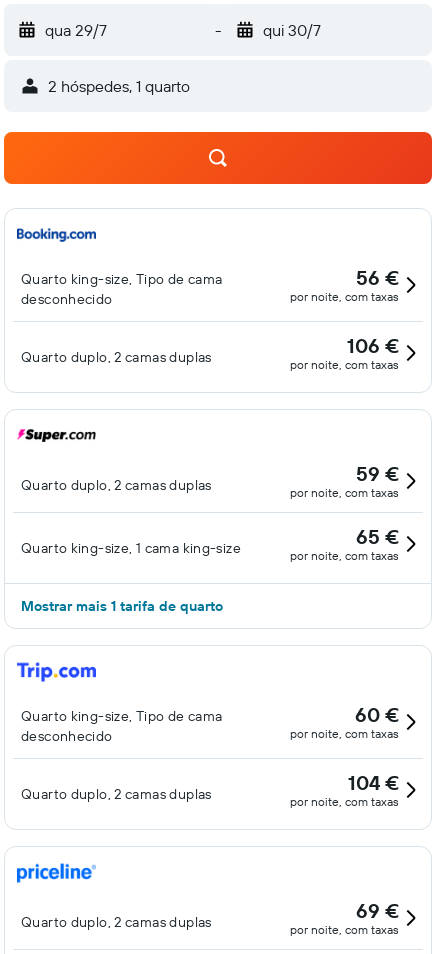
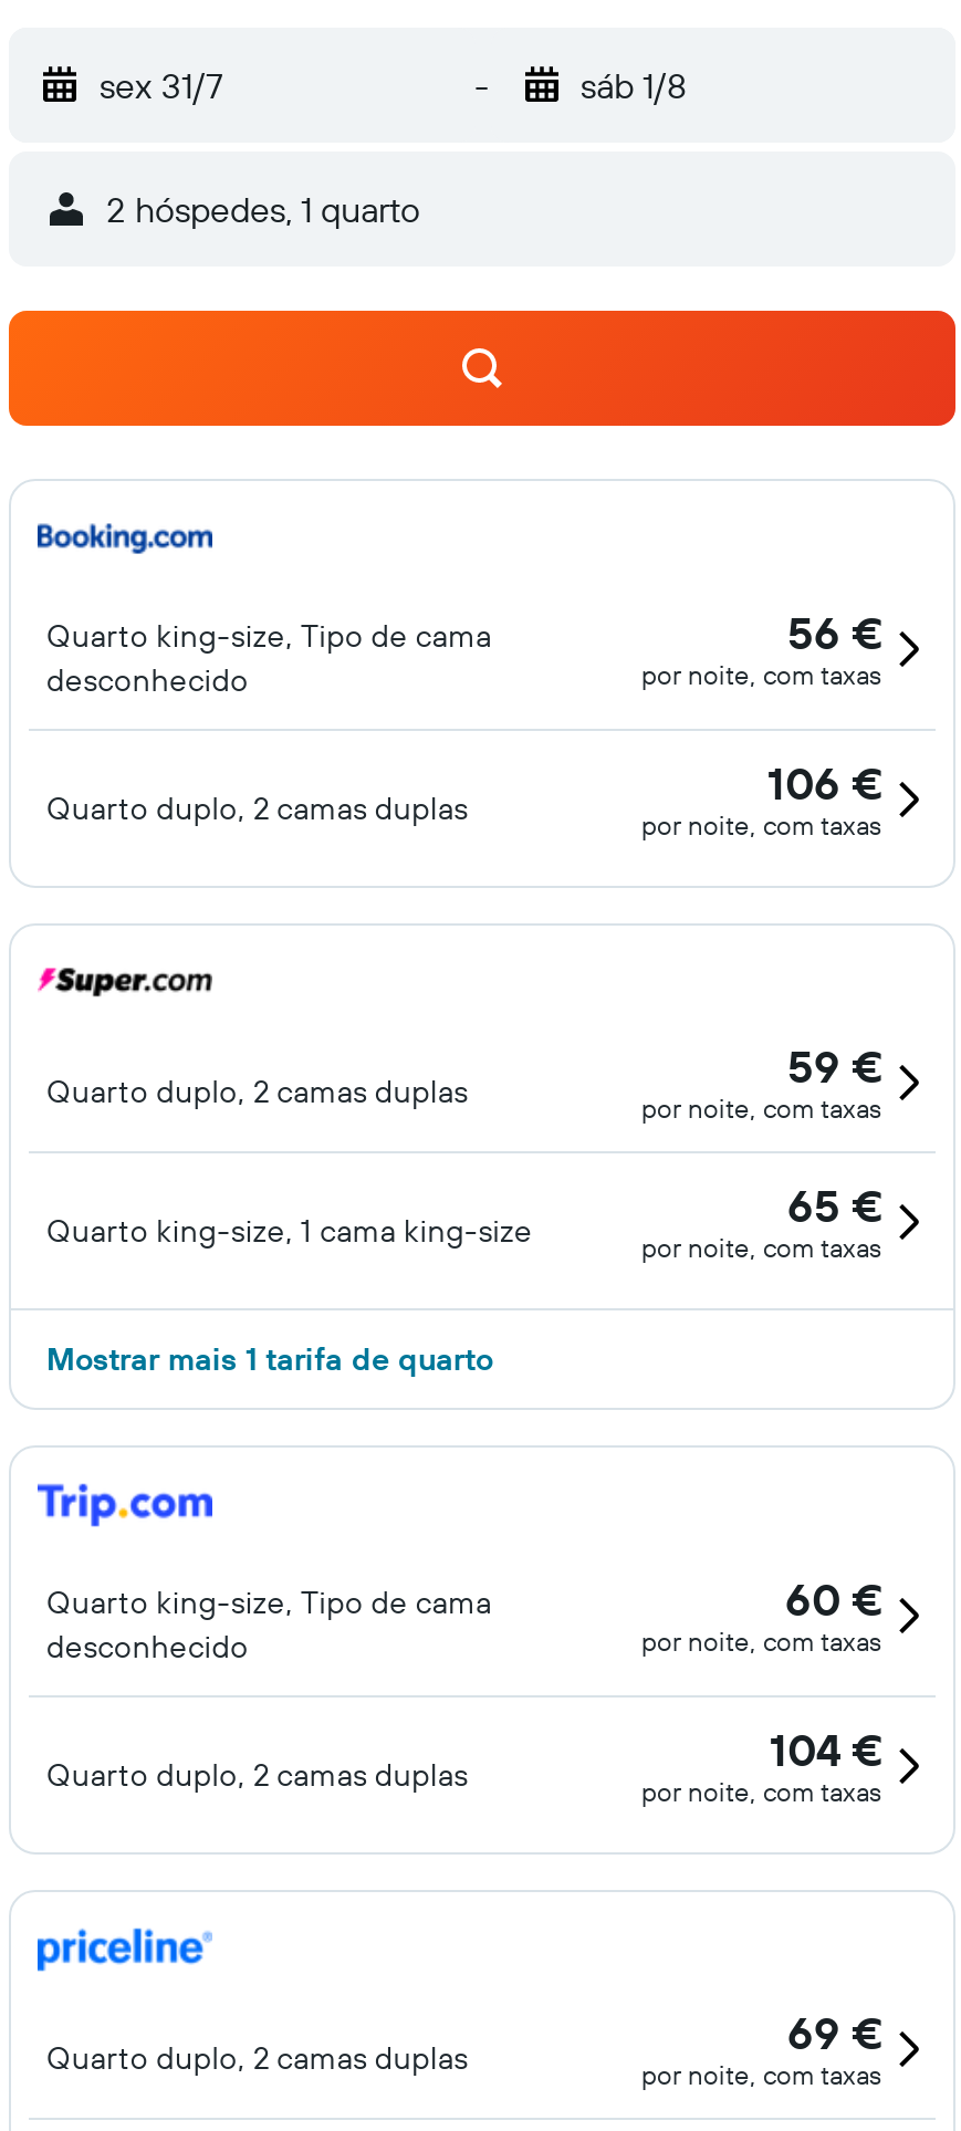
[45,20,107,40] qua 29/7 -> [100,63,223,107] sex 31/7
[262,20,320,40] qui 30/7 -> [581,63,687,107] sáb 1/8

